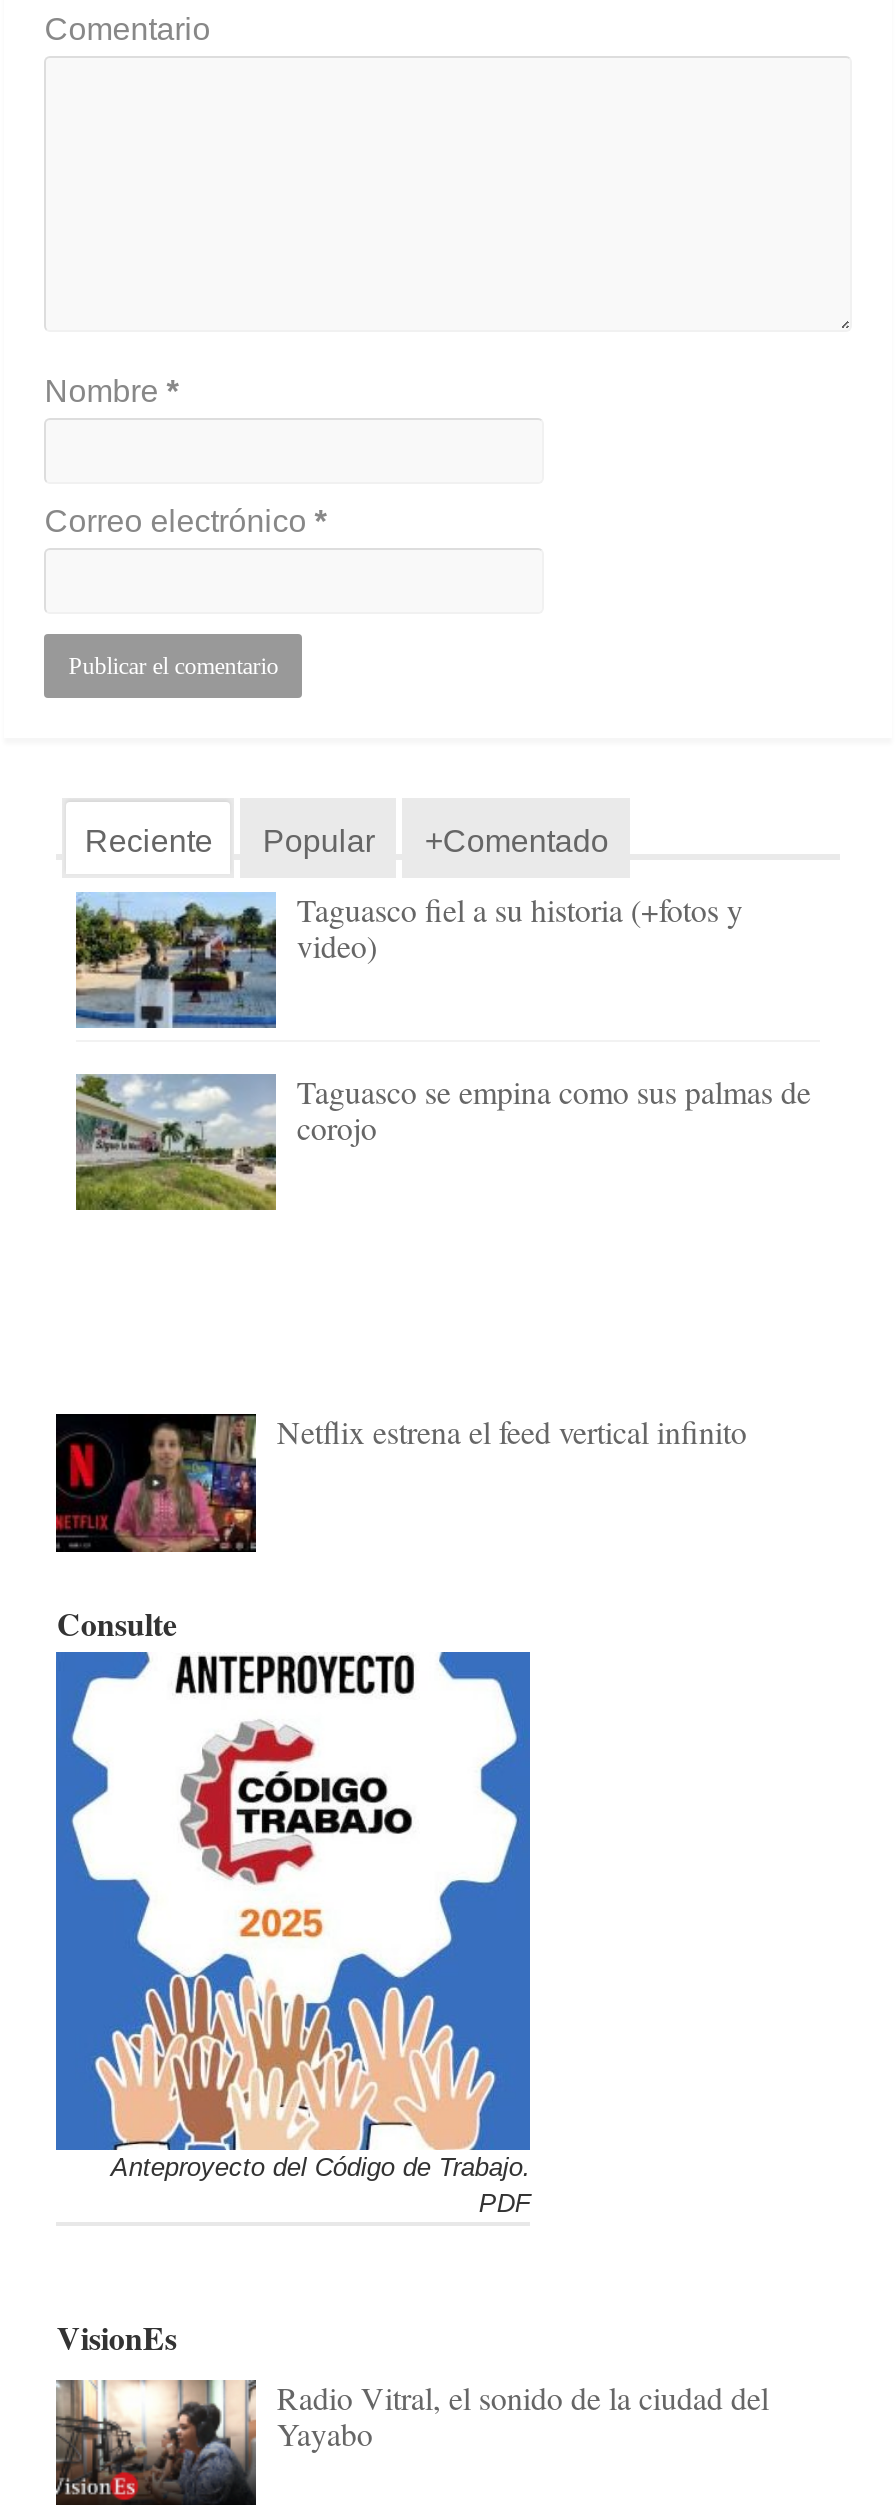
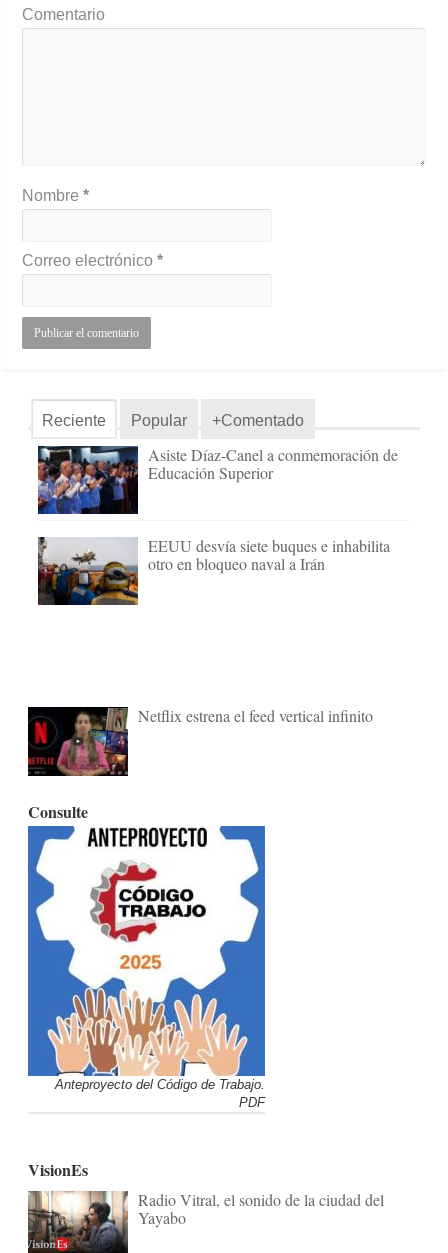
[74,888,743,1030] [image] | Taguasco fiel a su historia (+fotos y | video) -> [37,444,398,515] [image] | Asiste Díaz-Canel a conmemoración de | Educación Superior
[74,1070,811,1212] [image] | Taguasco se empina como sus palmas de | corojo -> [38,535,390,606] [image] | EEUU desvía siete buques e inhabilita | otro en bloqueo naval a Irán

